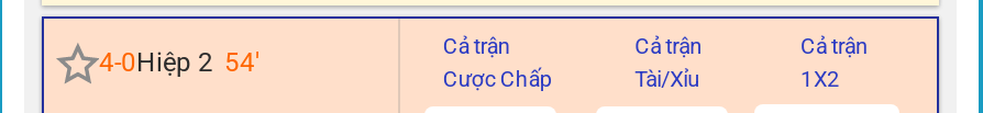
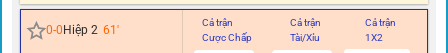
[99,46,255,77] 4-0Hiệp 2 54 -> [46,23,117,37] 0-0Hiệp 2 61

